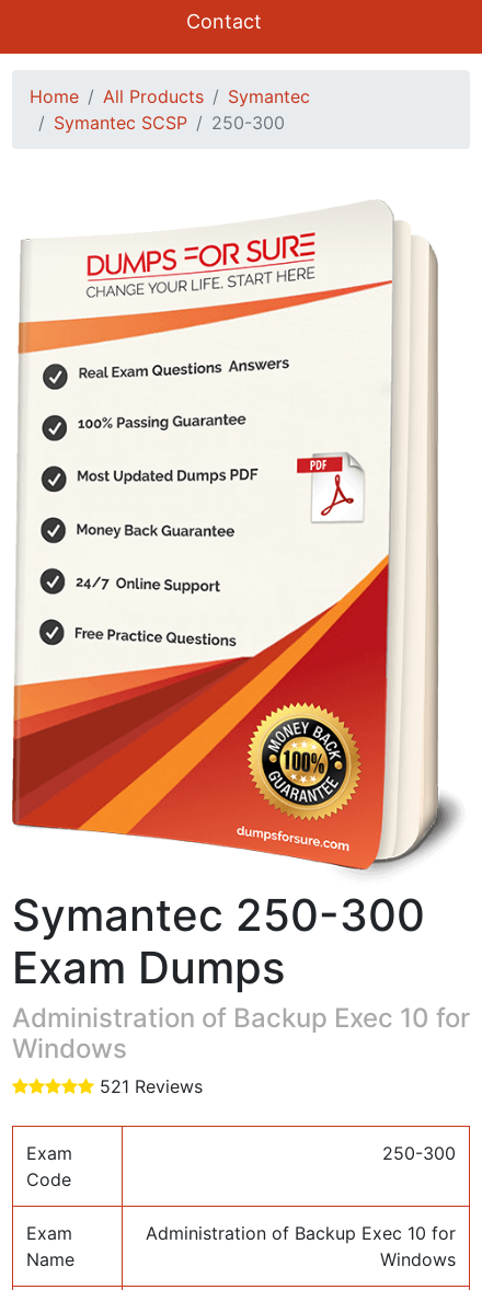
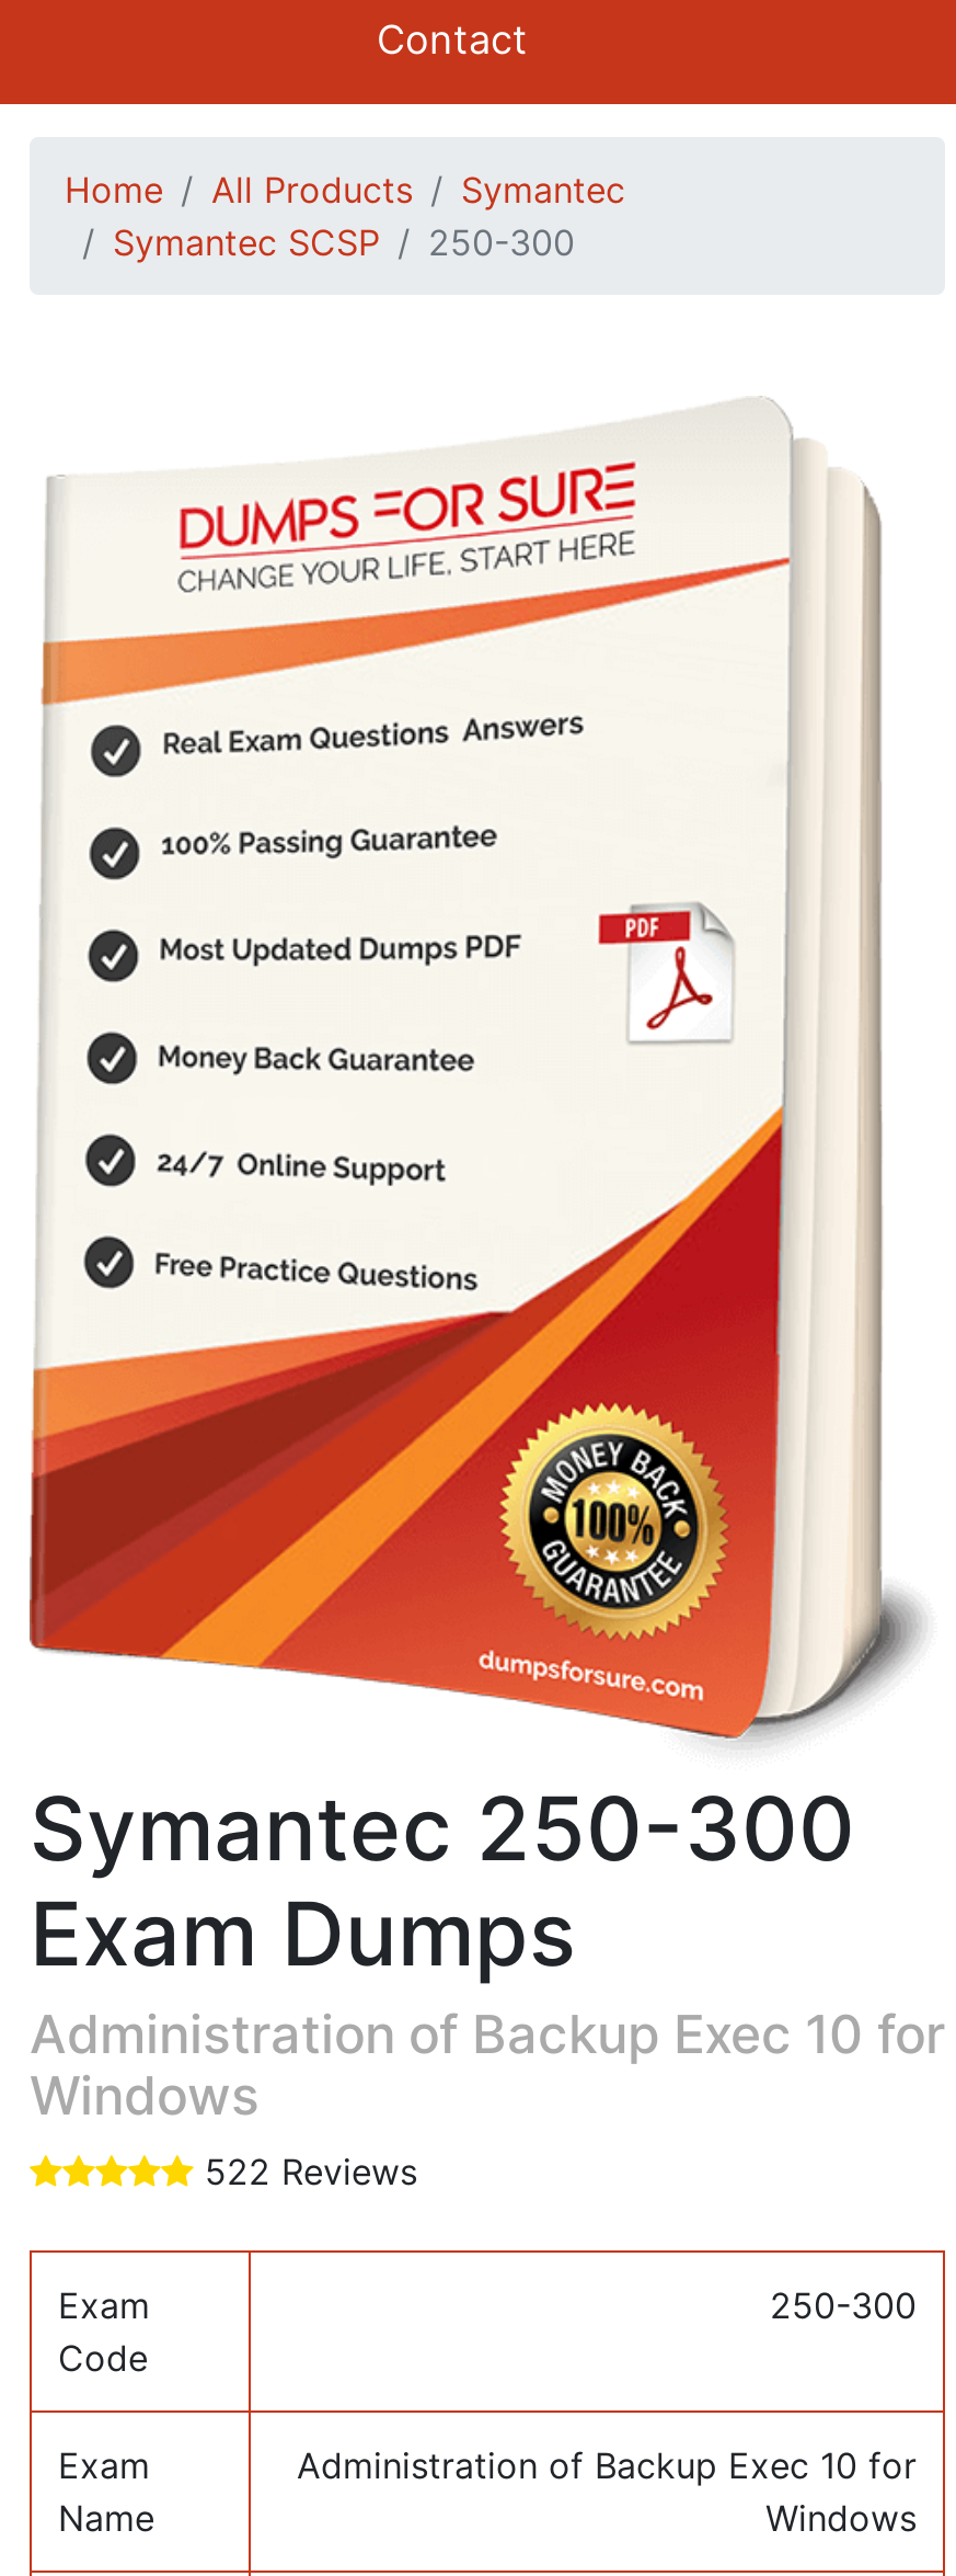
[100,1075,203,1097] 521 Reviews -> [205,2149,417,2193] 522 Reviews

